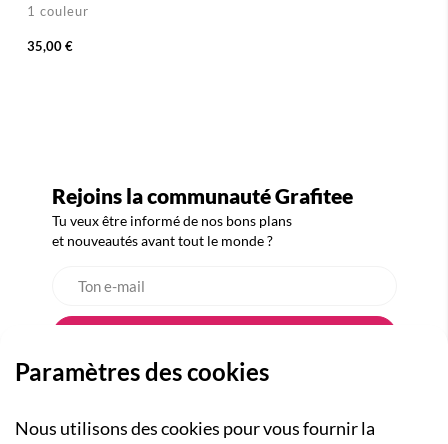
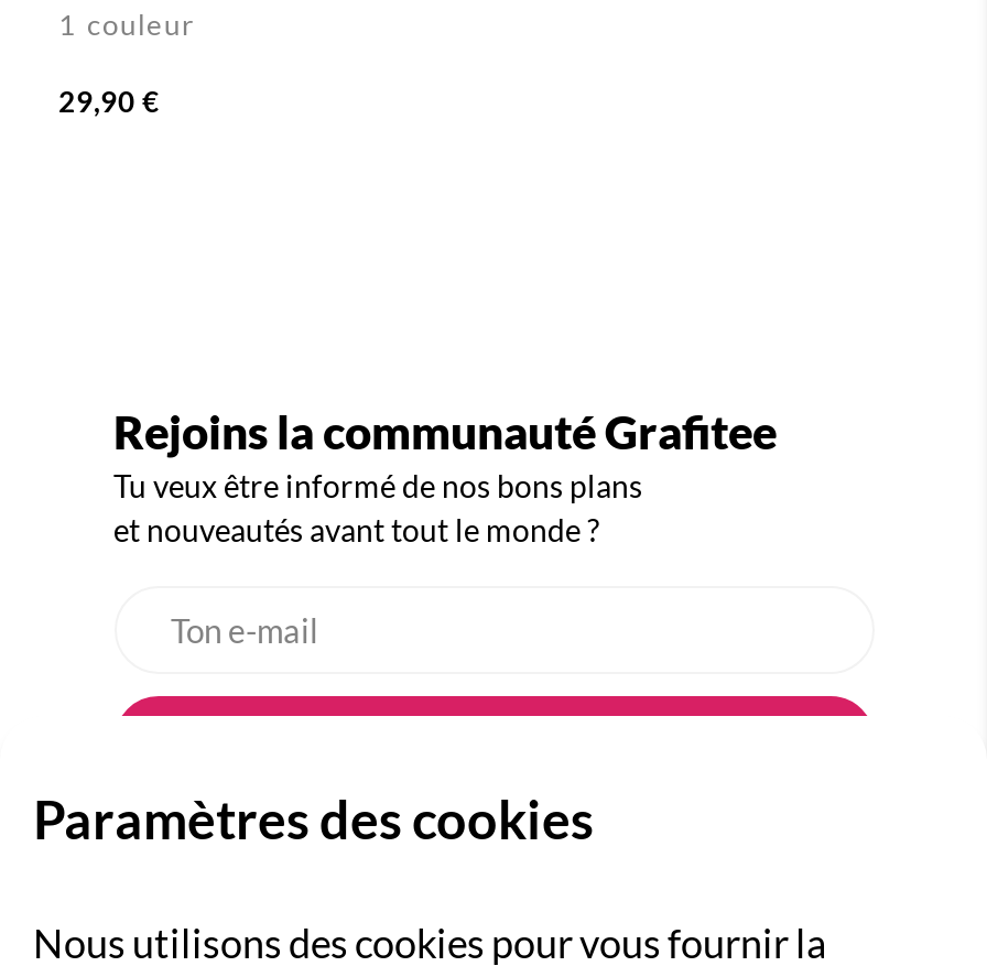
[26,38,72,54] 35,00 € -> [58,83,160,119] 29,90 €

